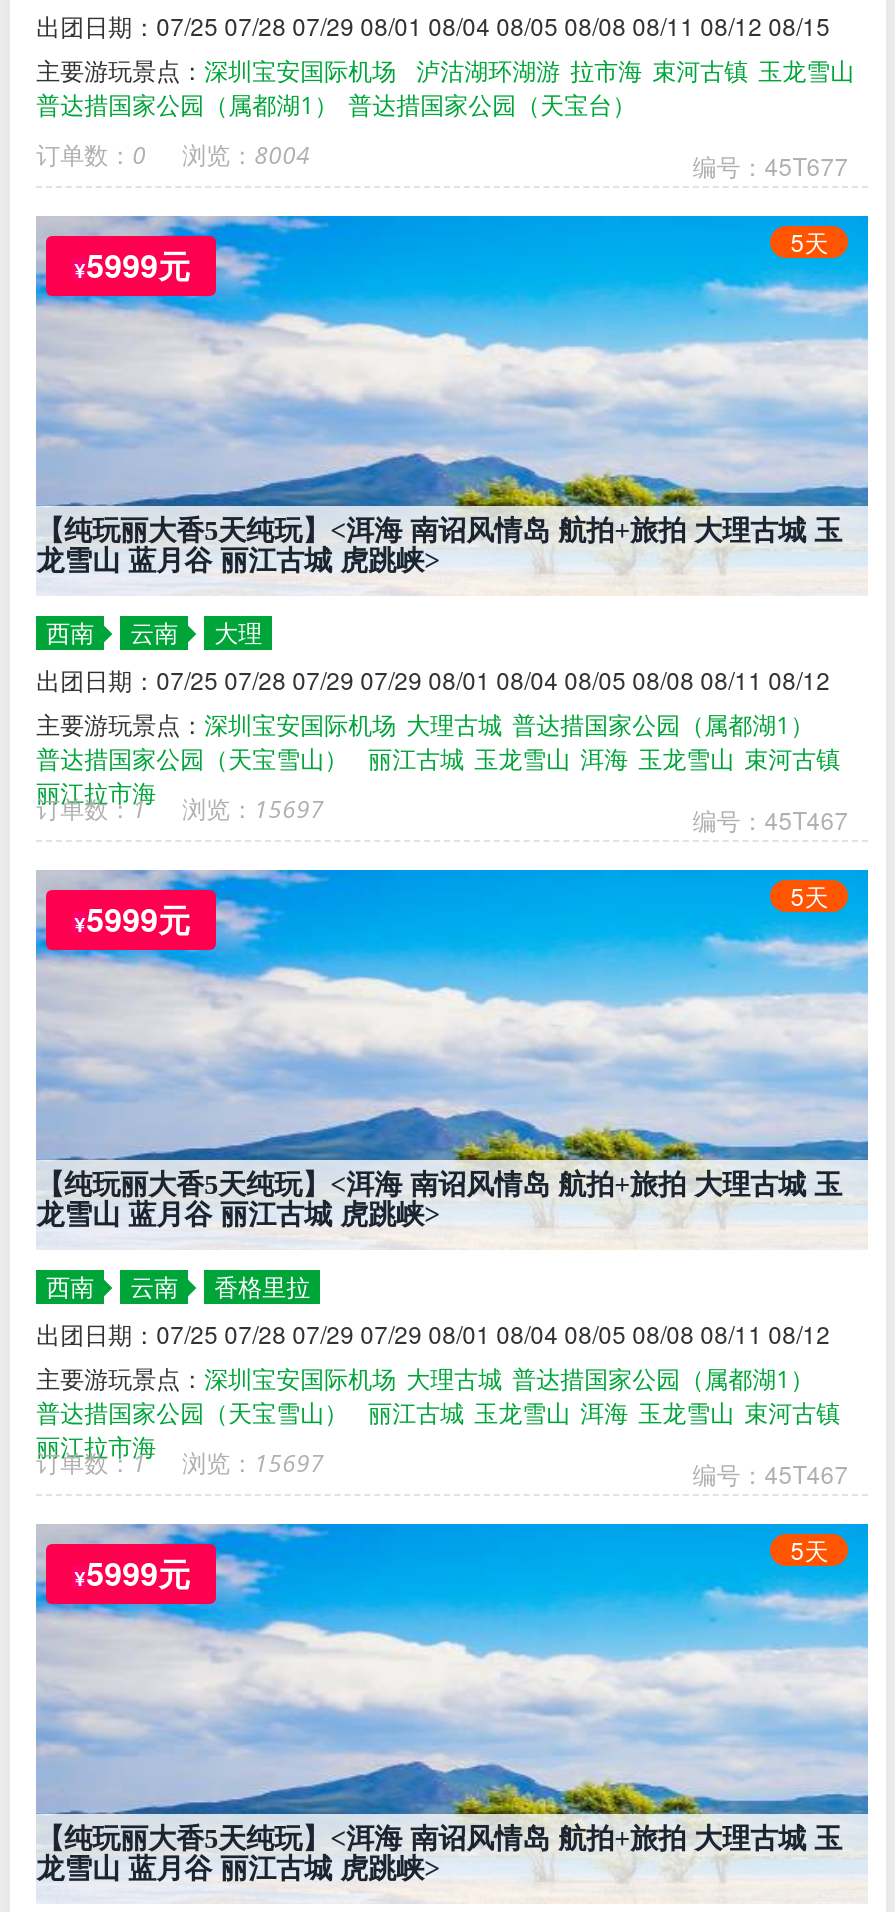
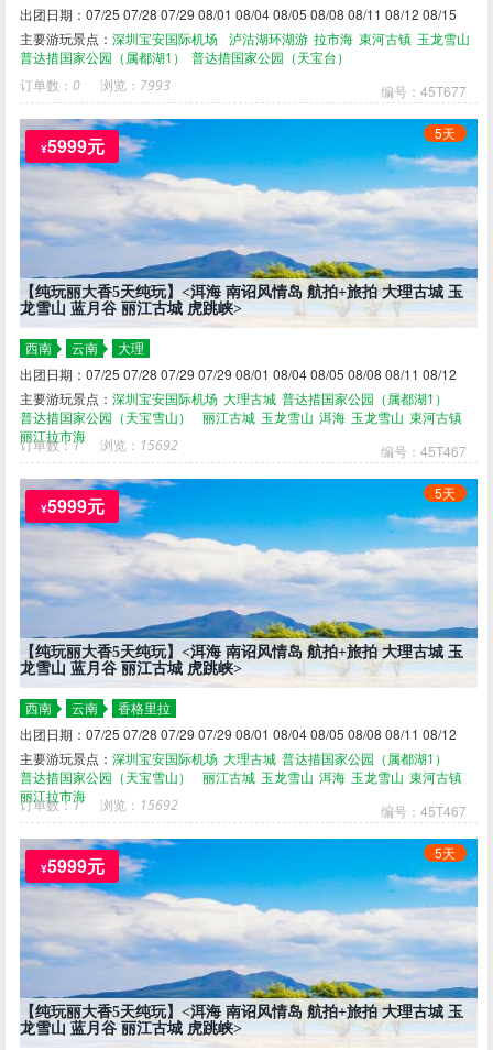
[36,139,310,173] 订单数：0 浏览：8004 -> [20,76,171,95] 订单数：0 浏览：7993
[182,793,324,827] 浏览：15697 -> [100,436,178,455] 浏览：15692
[182,1447,324,1481] 浏览：15697 -> [100,796,178,815] 浏览：15692

